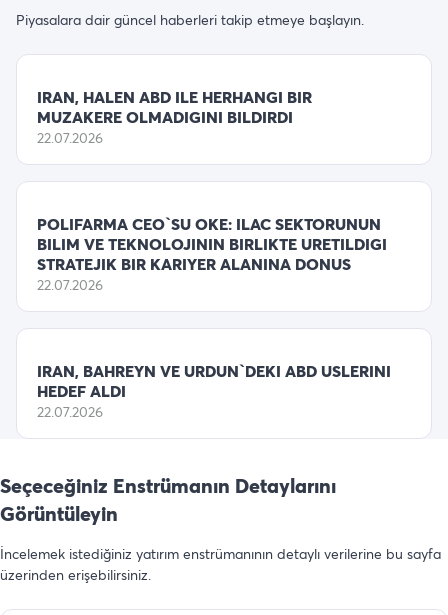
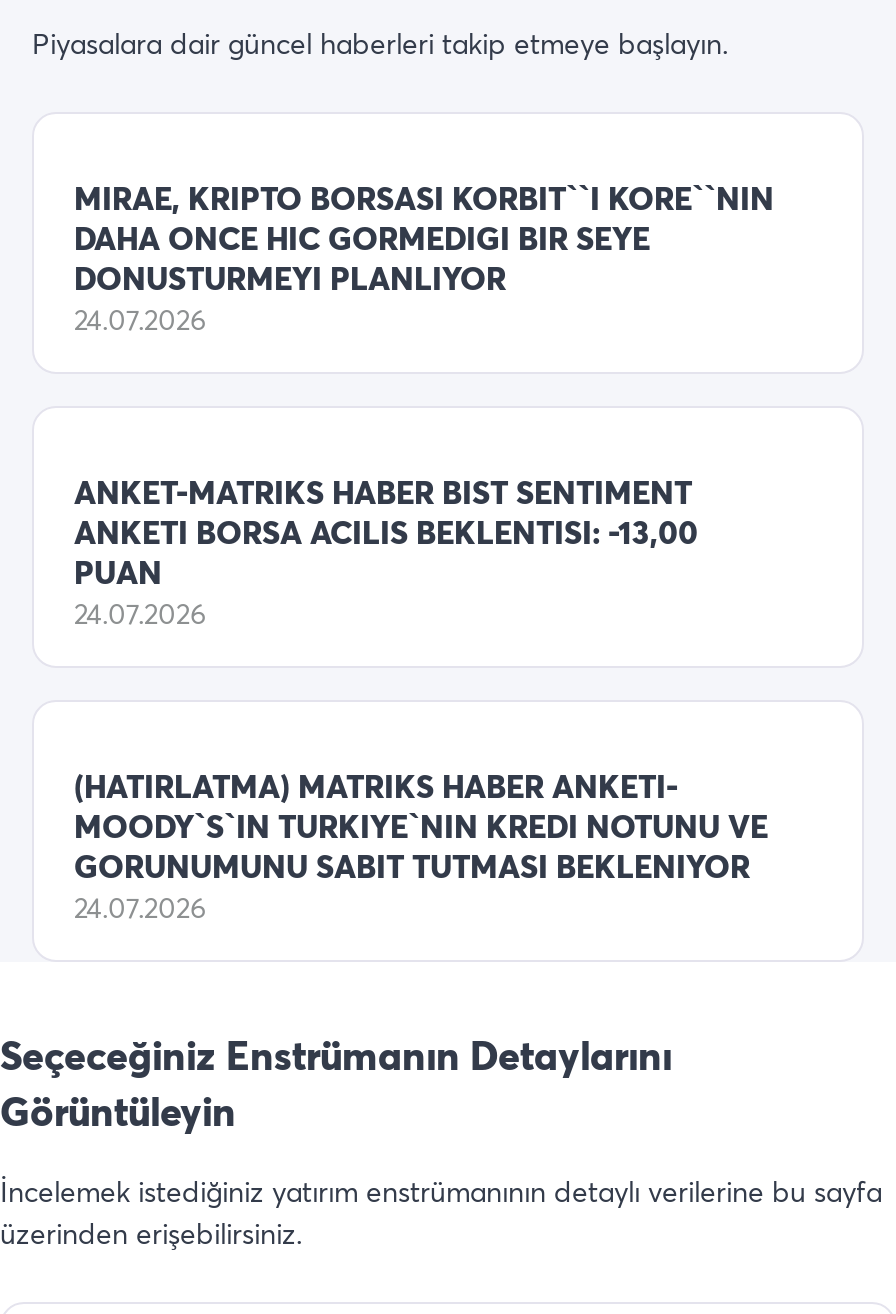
[37,86,312,147] IRAN, HALEN ABD ILE HERHANGI BIR | MUZAKERE OLMADIGINI BILDIRDI | 22.07.2026 -> [74,176,774,338] MIRAE, KRIPTO BORSASI KORBIT``I KORE``NIN | DAHA ONCE HIC GORMEDIGI BIR SEYE | DONUSTURMEYI PLANLIYOR | 24.07.2026
[37,213,387,294] POLIFARMA CEO`SU OKE: ILAC SEKTORUNUN | BILIM VE TEKNOLOJININ BIRLIKTE URETILDIGI | STRATEJIK BIR KARIYER ALANINA DONUS | 22.07.2026 -> [74,470,698,632] ANKET-MATRIKS HABER BIST SENTIMENT | ANKETI BORSA ACILIS BEKLENTISI: -13,00 | PUAN | 24.07.2026
[37,360,391,421] IRAN, BAHREYN VE URDUN`DEKI ABD USLERINI | HEDEF ALDI | 22.07.2026 -> [74,764,768,926] (HATIRLATMA) MATRIKS HABER ANKETI- | MOODY`S`IN TURKIYE`NIN KREDI NOTUNU VE | GORUNUMUNU SABIT TUTMASI BEKLENIYOR | 24.07.2026

